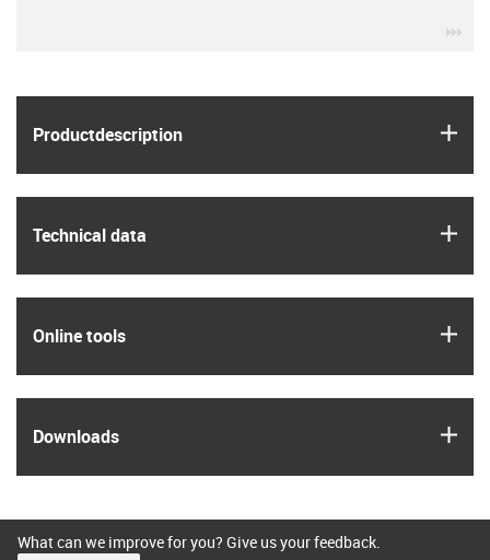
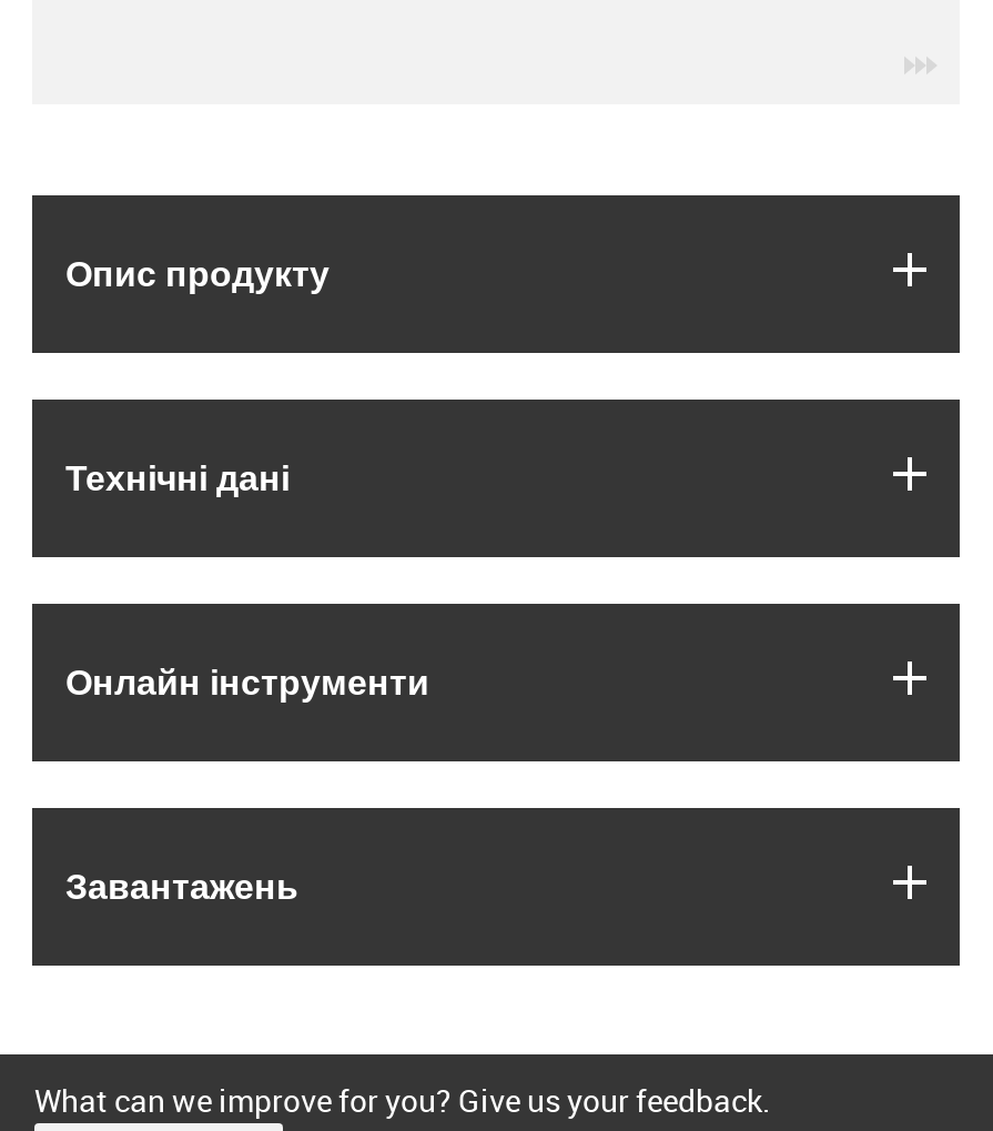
[33,122,183,146] Productdescription -> [65,248,330,296] Опис продукту
[33,223,147,247] Technical data -> [65,452,290,501] Технічні дані
[33,323,126,347] Online tools -> [65,656,429,705] Онлайн інструменти
[33,424,119,448] Downloads -> [65,860,298,909] Завантажень

